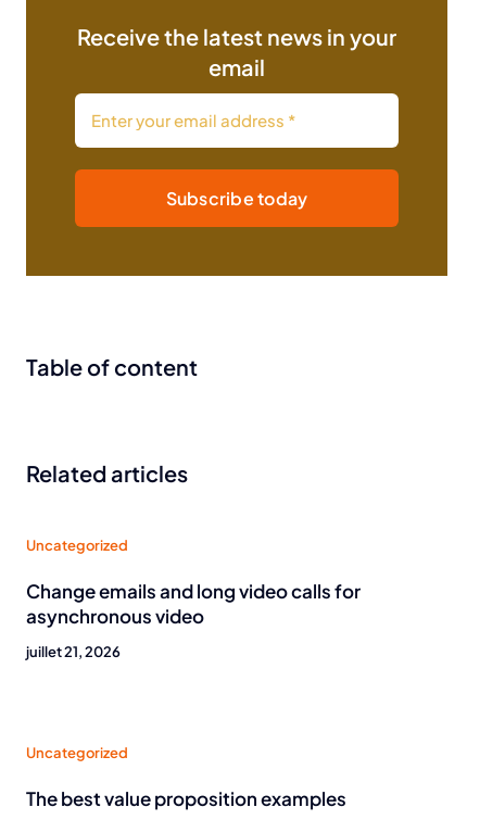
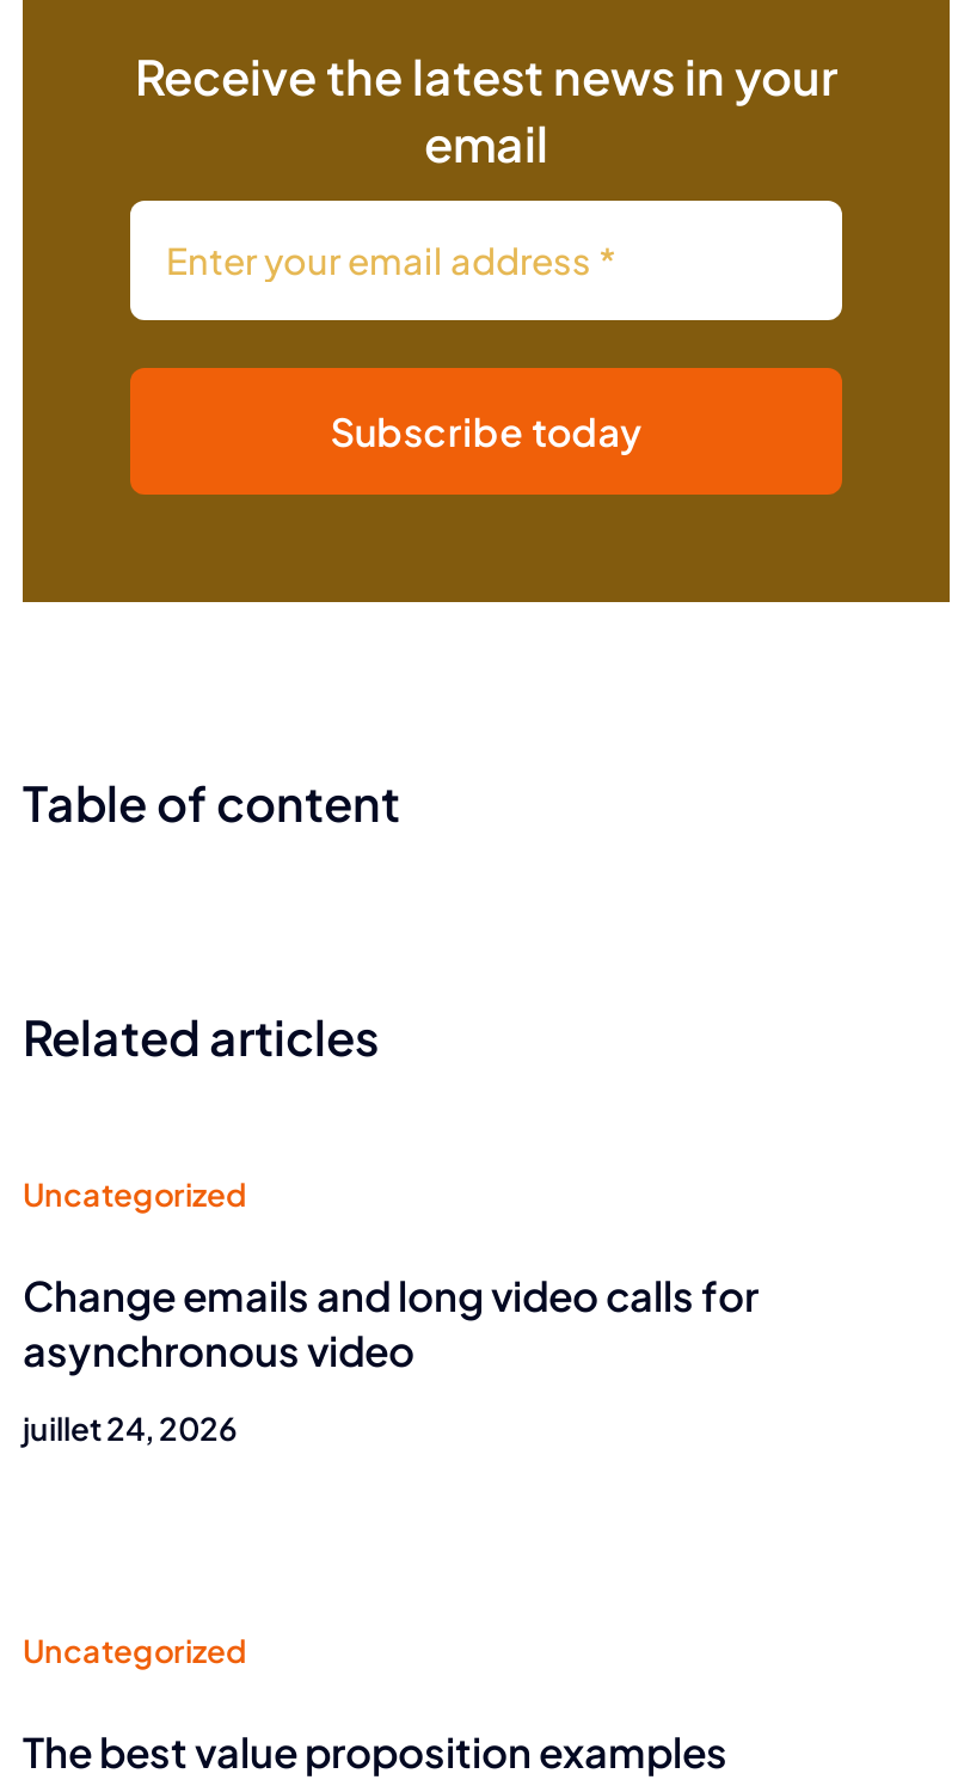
[26,643,121,660] juillet 21, 2026 -> [23,1409,238,1448] juillet 24, 2026

